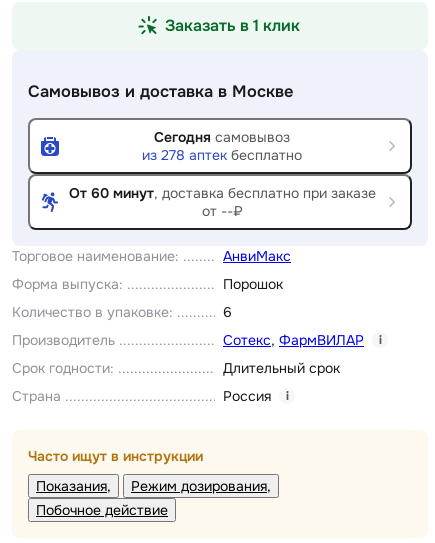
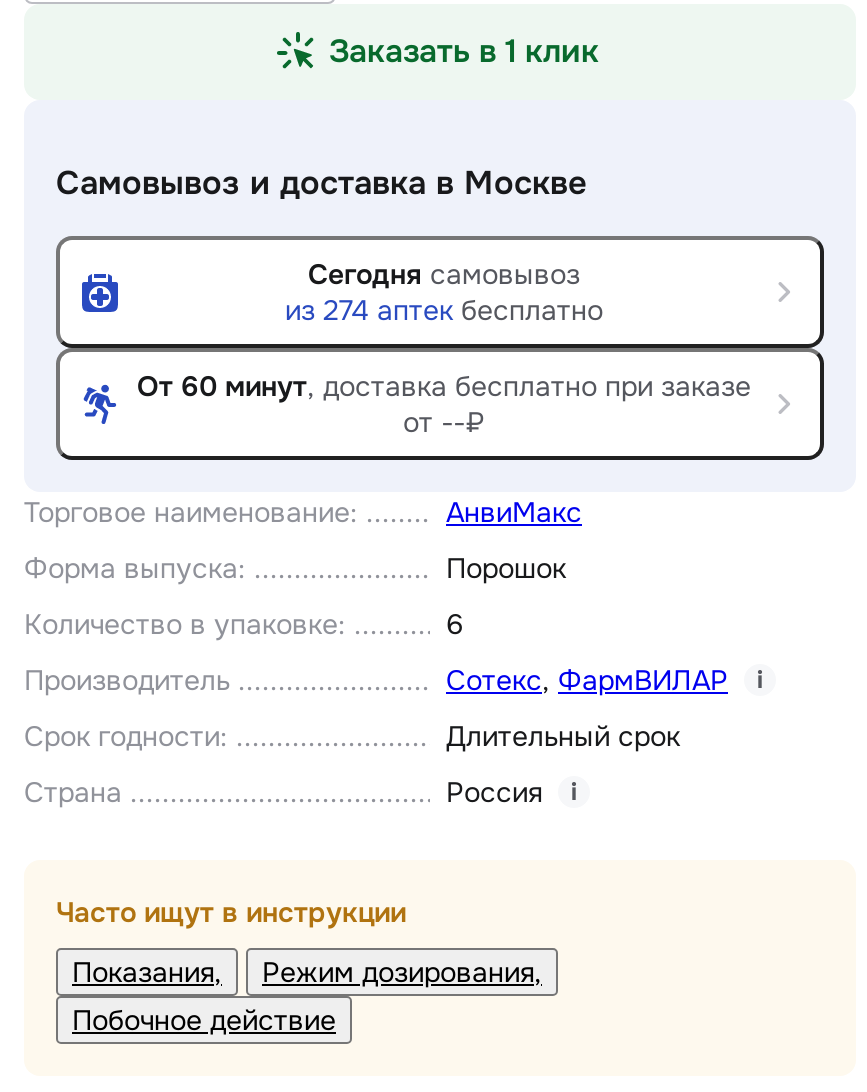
[142,146,302,164] из 278 аптек бесплатно -> [285,293,603,329] из 274 аптек бесплатно

